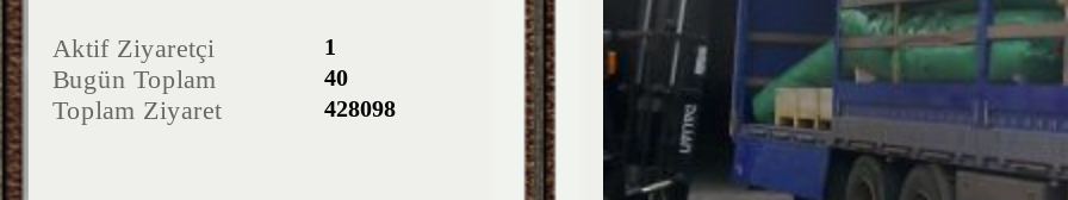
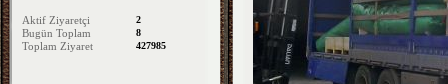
[324,33,336,60] 1 -> [136,14,141,25] 2
[324,64,348,90] 40 -> [136,27,141,38] 8
[324,95,396,121] 428098 -> [136,40,166,51] 427985

